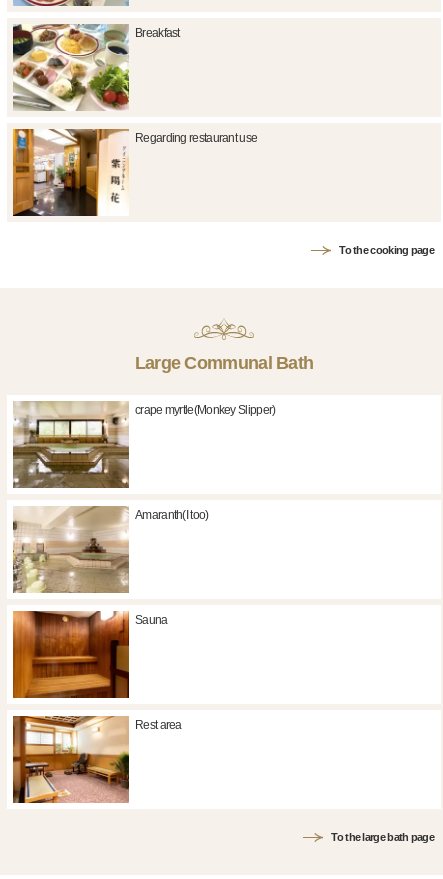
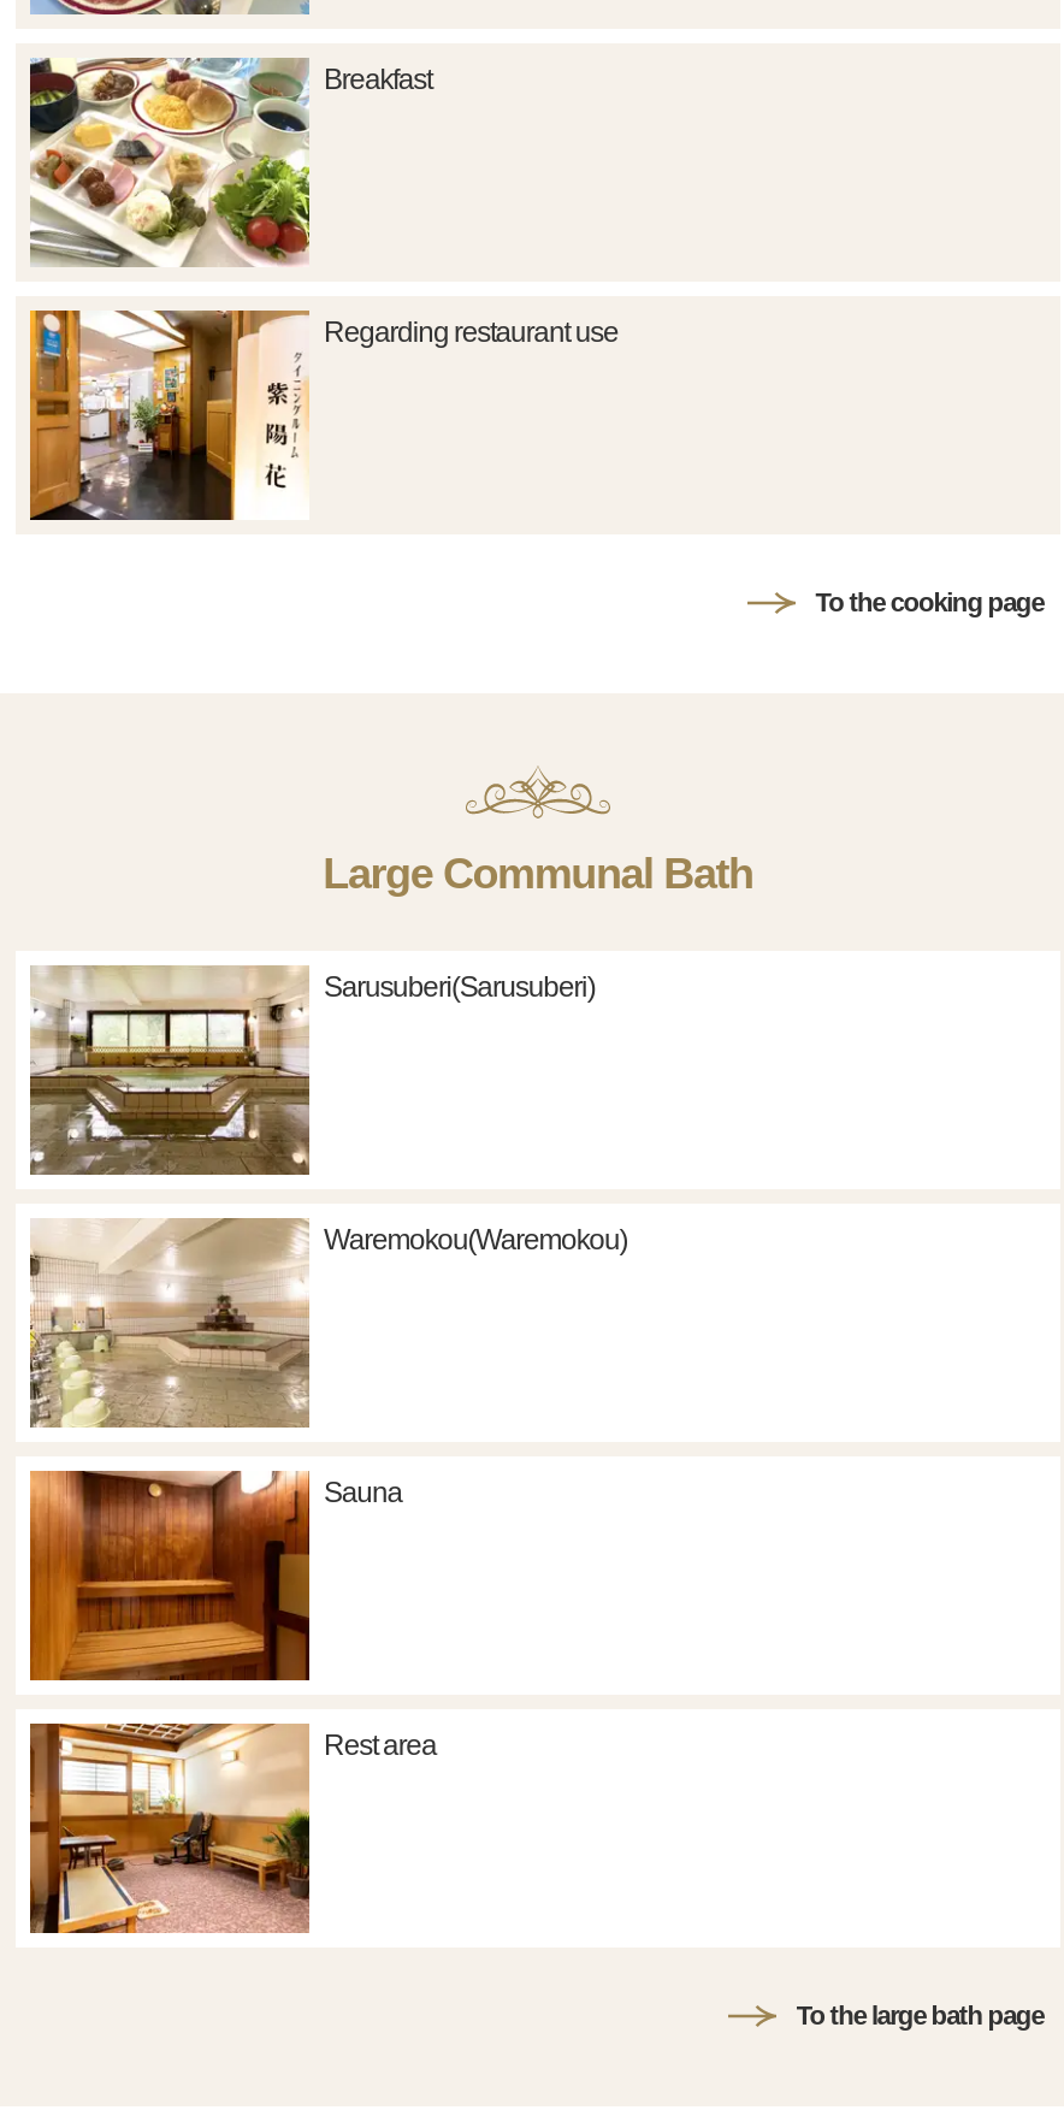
[135,403,275,417] crape myrtle(Monkey Slipper) -> [324,971,595,1004] Sarusuberi(Sarusuberi)
[135,508,208,522] Amaranth(I too) -> [324,1223,627,1257] Waremokou(Waremokou)

